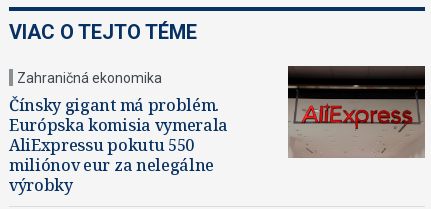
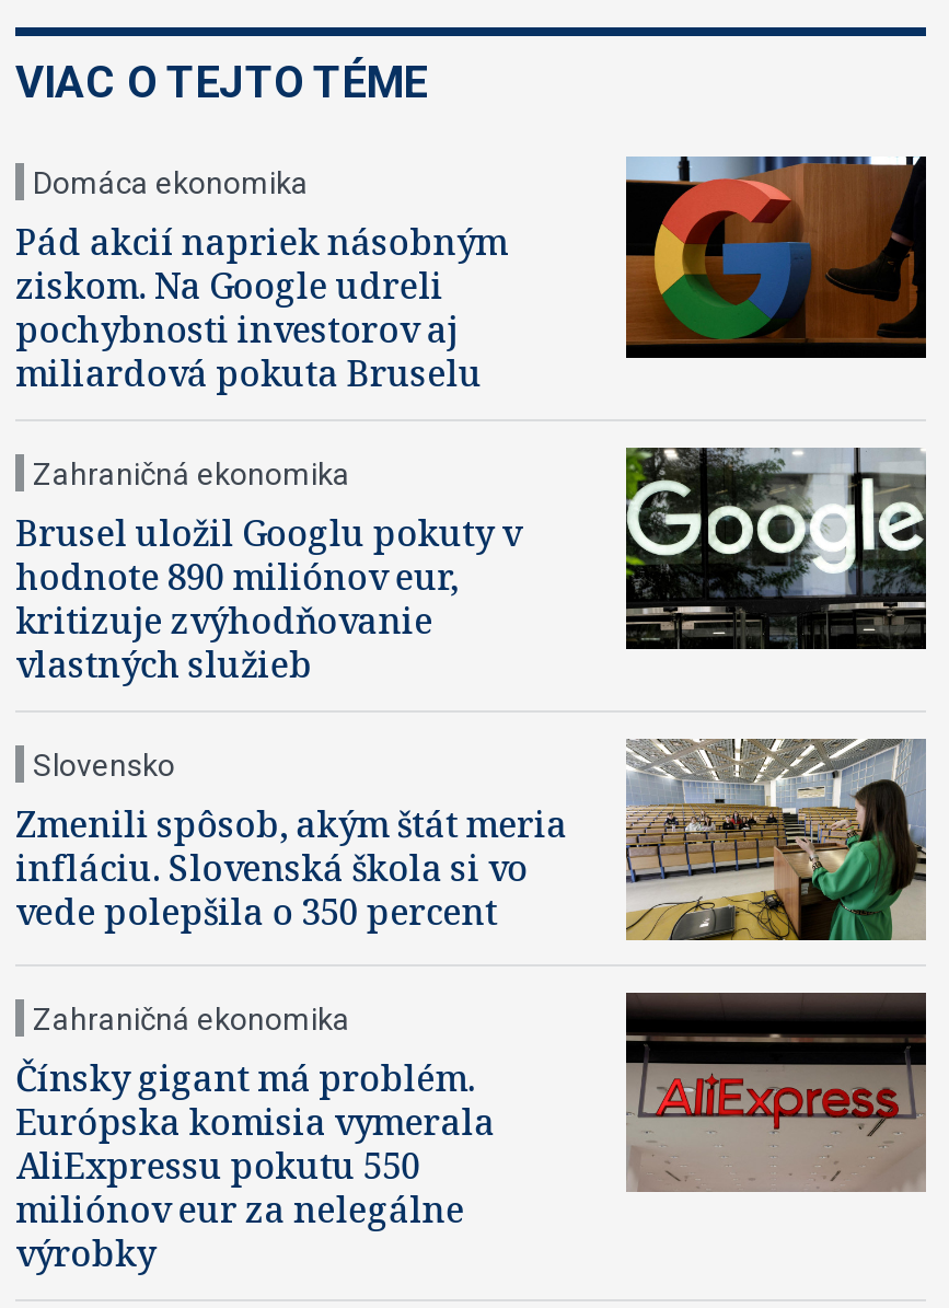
none -> [15,218,507,398] Pád akcií napriek násobným | ziskom. Na Google udreli | pochybnosti investorov aj | miliardová pokuta Bruselu
none -> [15,509,520,689] Brusel uložil Googlu pokuty v | hodnote 890 miliónov eur, | kritizuje zvýhodňovanie | vlastných služieb
none -> [15,737,928,942] [image] | Zmenili spôsob, akým štát meria | infláciu. Slovenská škola si vo | vede polepšila o 350 percent
none -> [33,165,309,201] Domáca ekonomika
none -> [33,457,350,492] Zahraničná ekonomika
none -> [33,748,175,783] Slovensko
none -> [624,445,928,651] [image]
none -> [626,154,928,358] [image]

